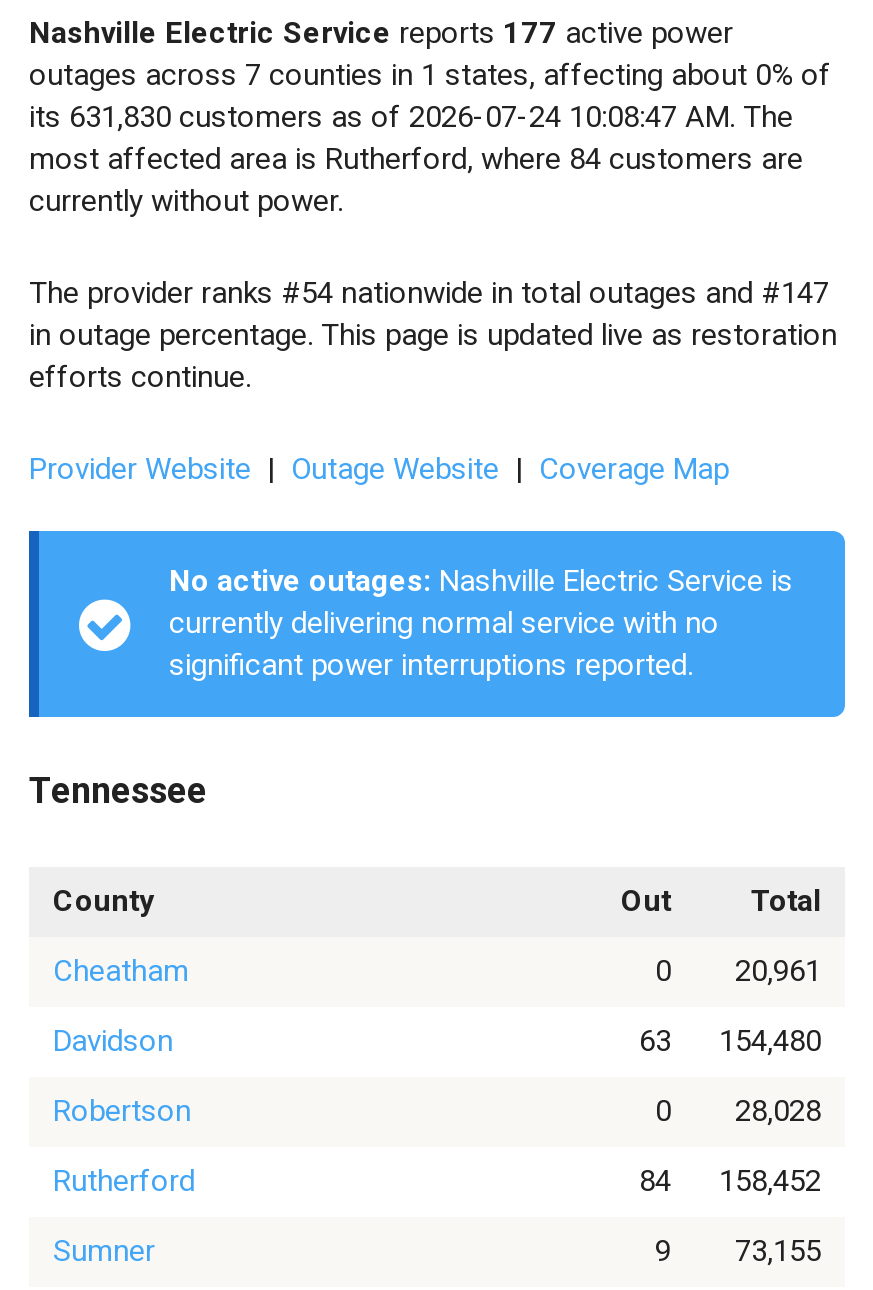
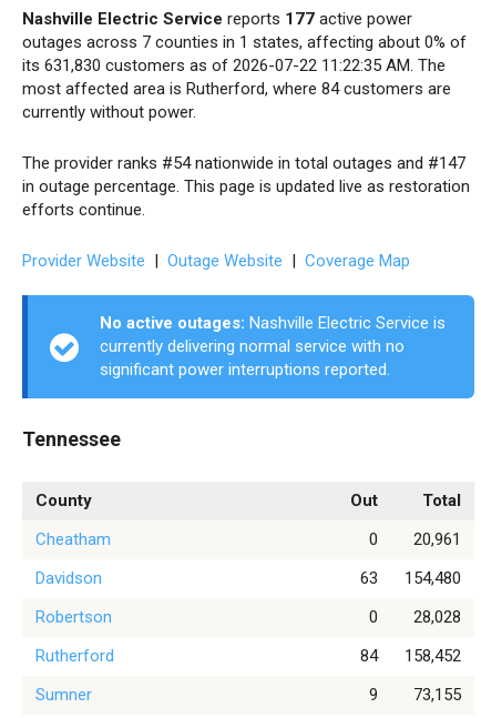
[29,99,793,135] its 631,830 customers as of 2026-07-24 10:08:47 AM. The -> [22,55,446,75] its 631,830 customers as of 2026-07-22 11:22:35 AM. The

